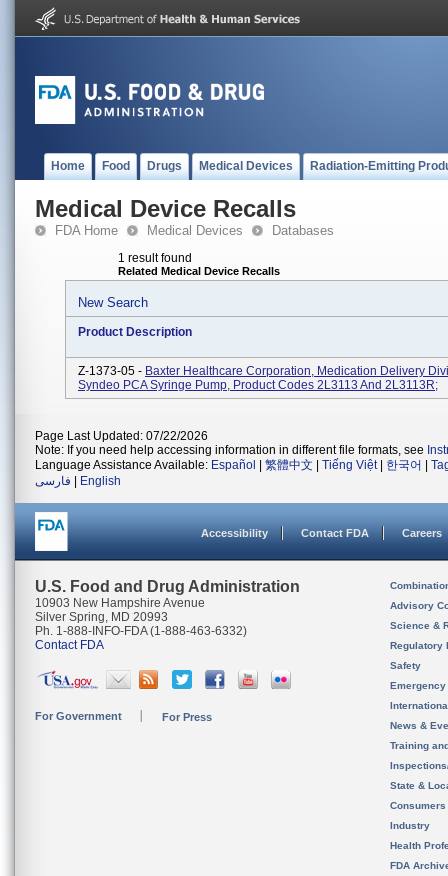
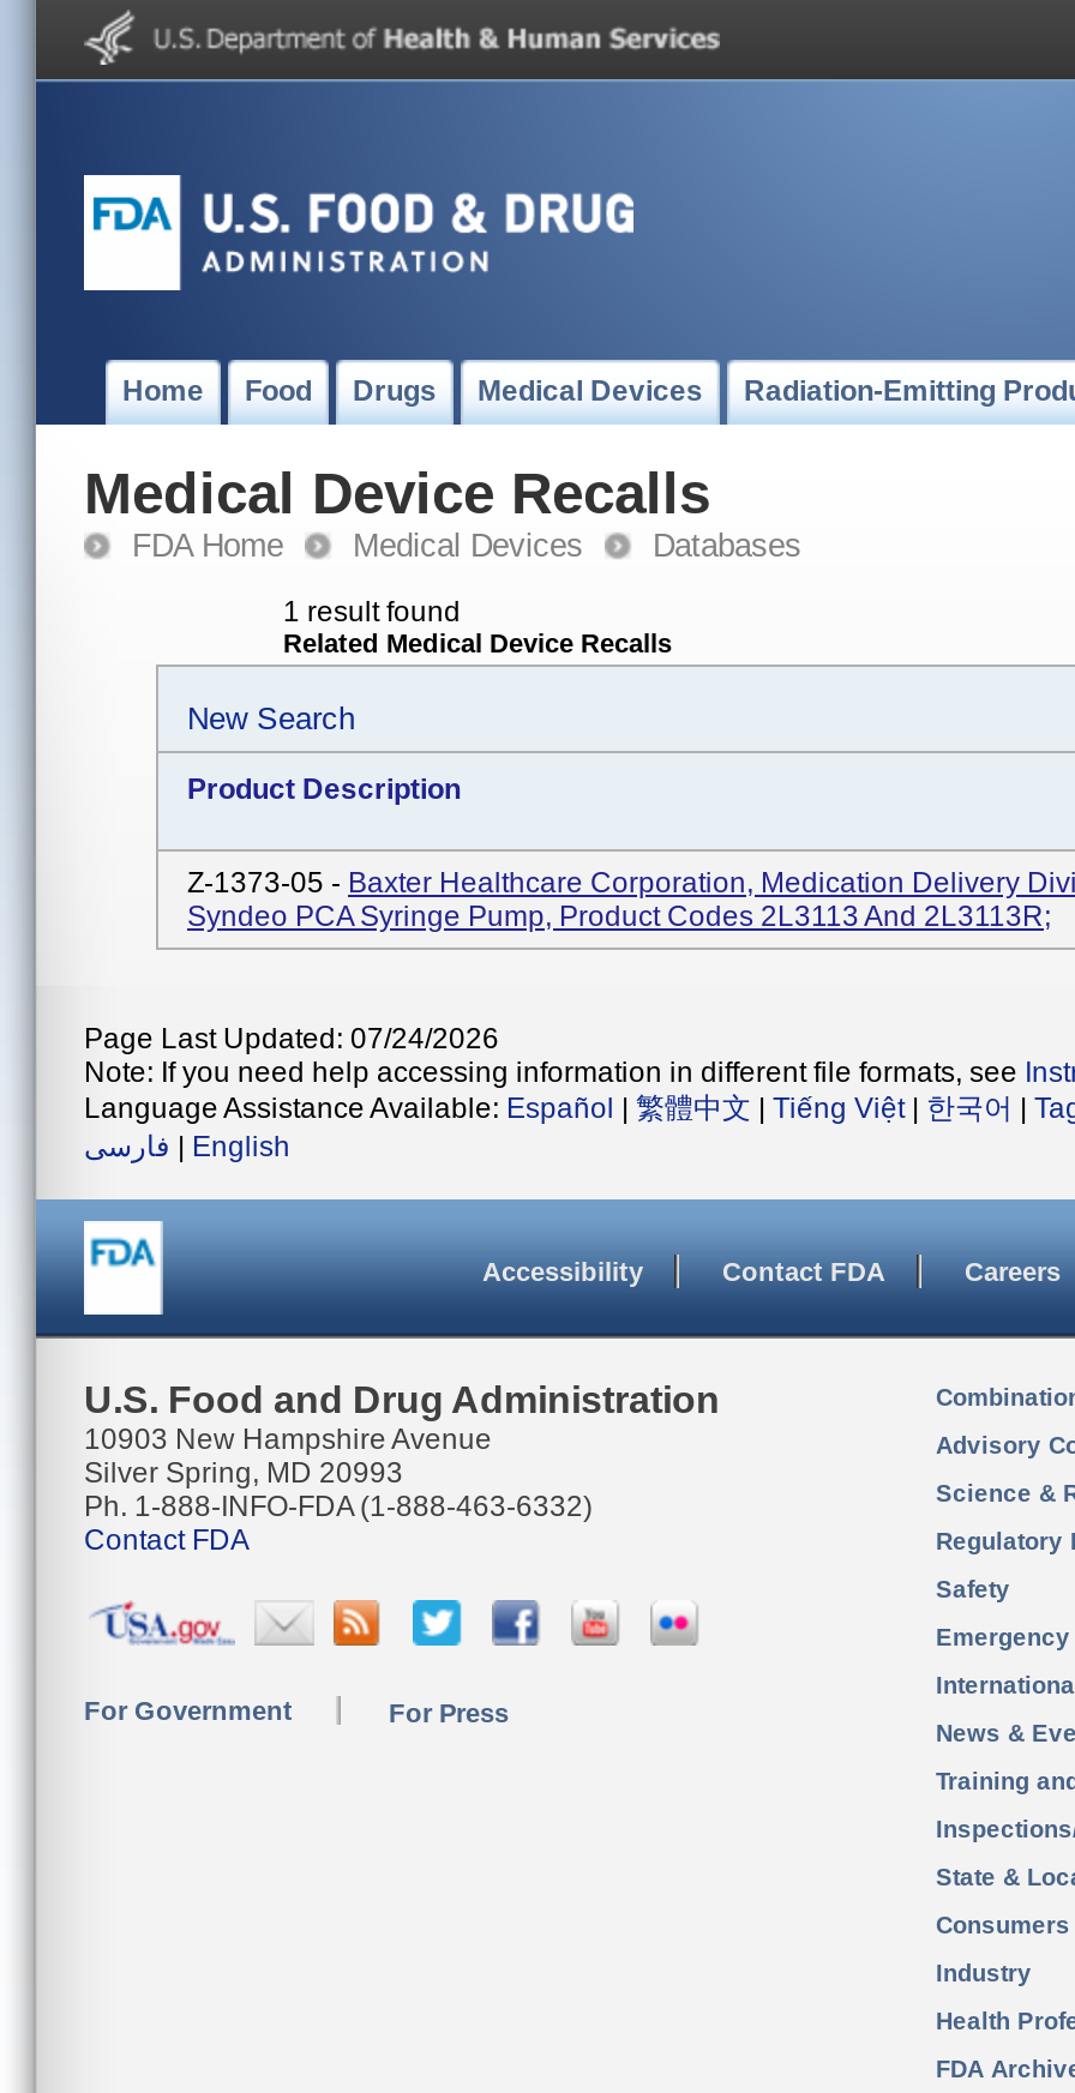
[35,429,208,443] Page Last Updated: 07/22/2026 -> [84,1022,499,1055] Page Last Updated: 07/24/2026

